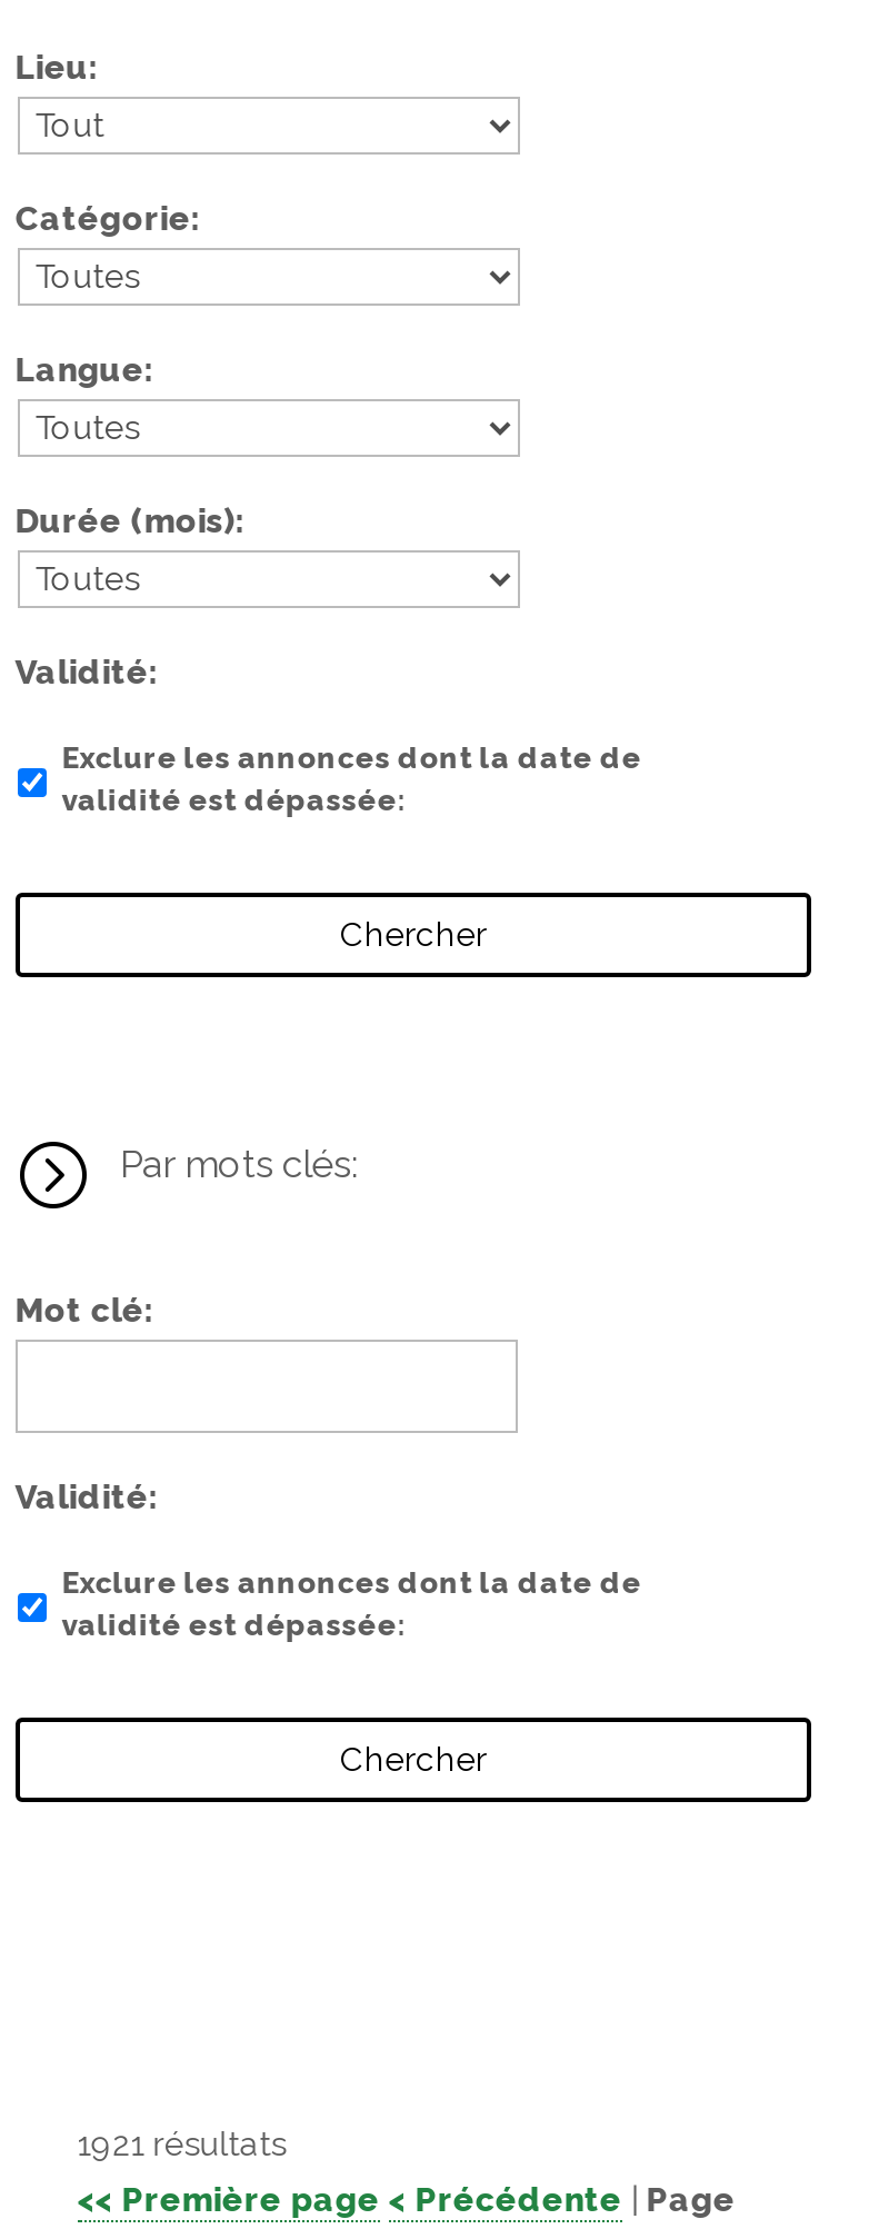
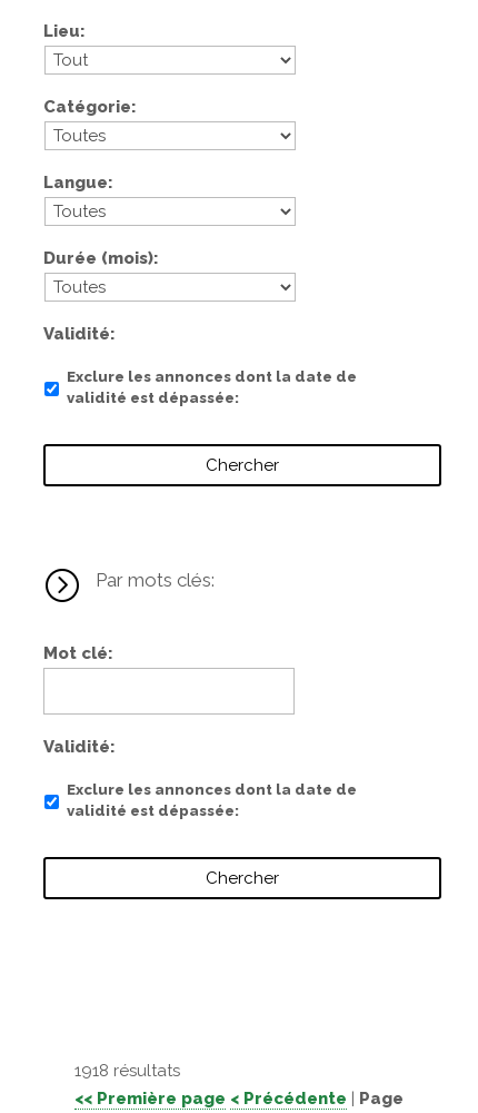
[77,2124,286,2165] 1921 résultats -> [74,1061,180,1081] 1918 résultats

